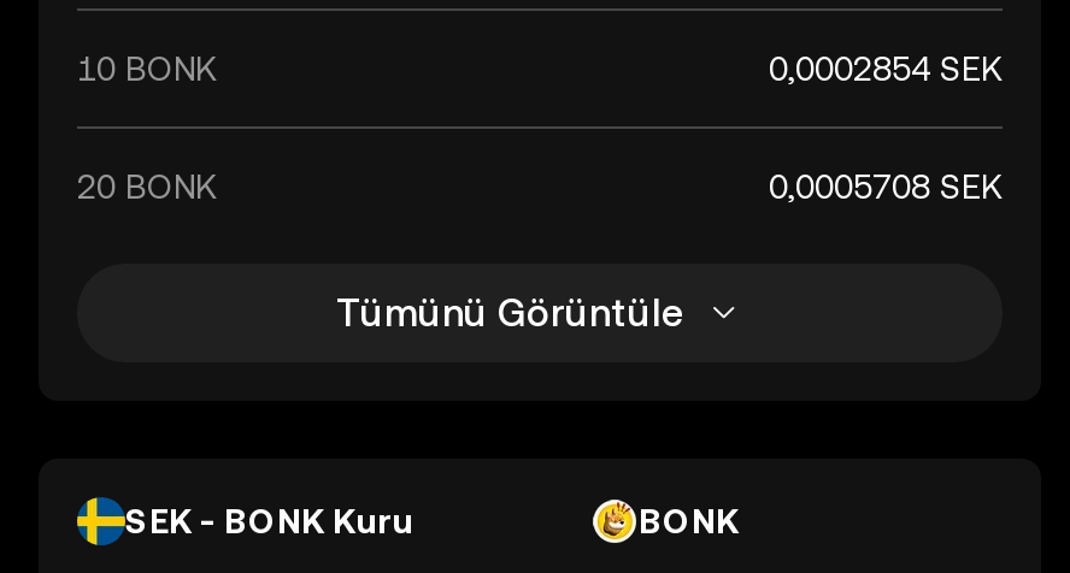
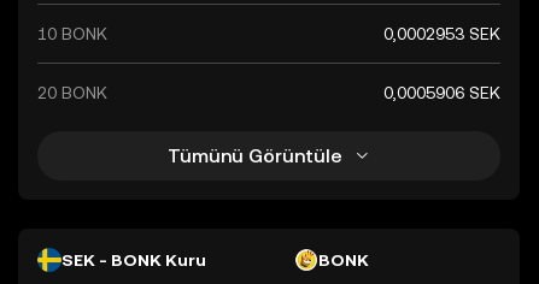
[769,49,1003,88] 0,0002854 SEK -> [383,24,500,43] 0,0002953 SEK
[769,167,1003,206] 0,0005708 SEK -> [383,83,500,102] 0,0005906 SEK

